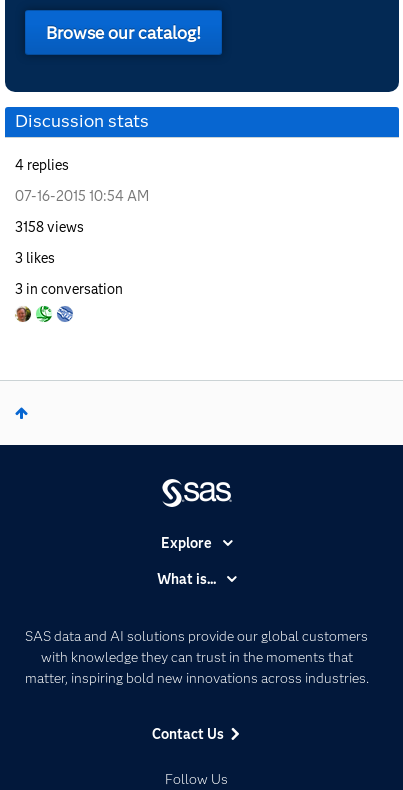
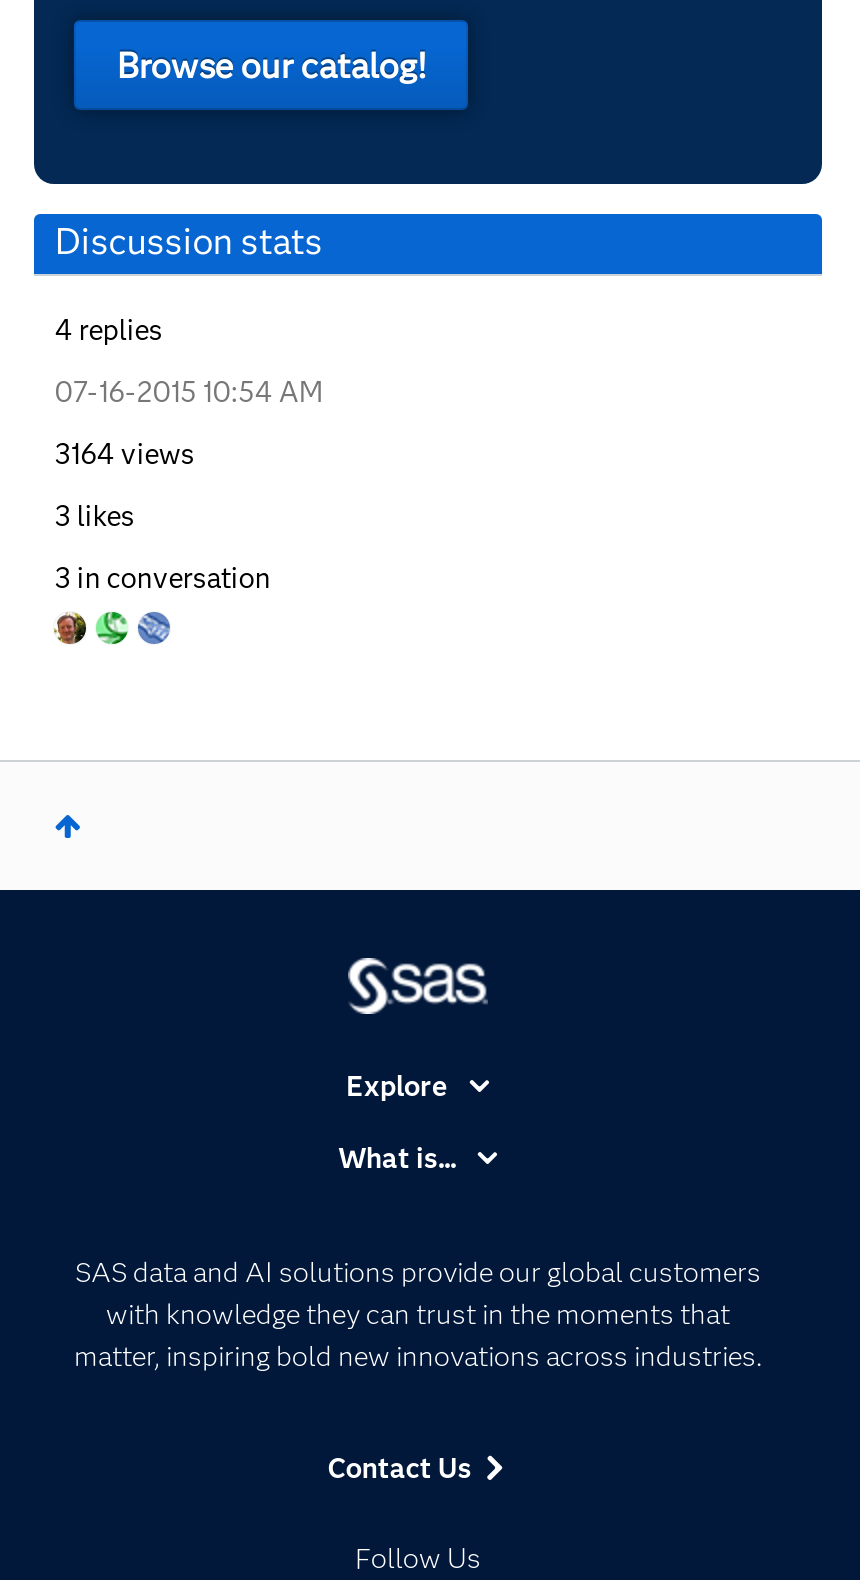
[15,218,84,236] 3158 views -> [55,435,195,471] 3164 views

